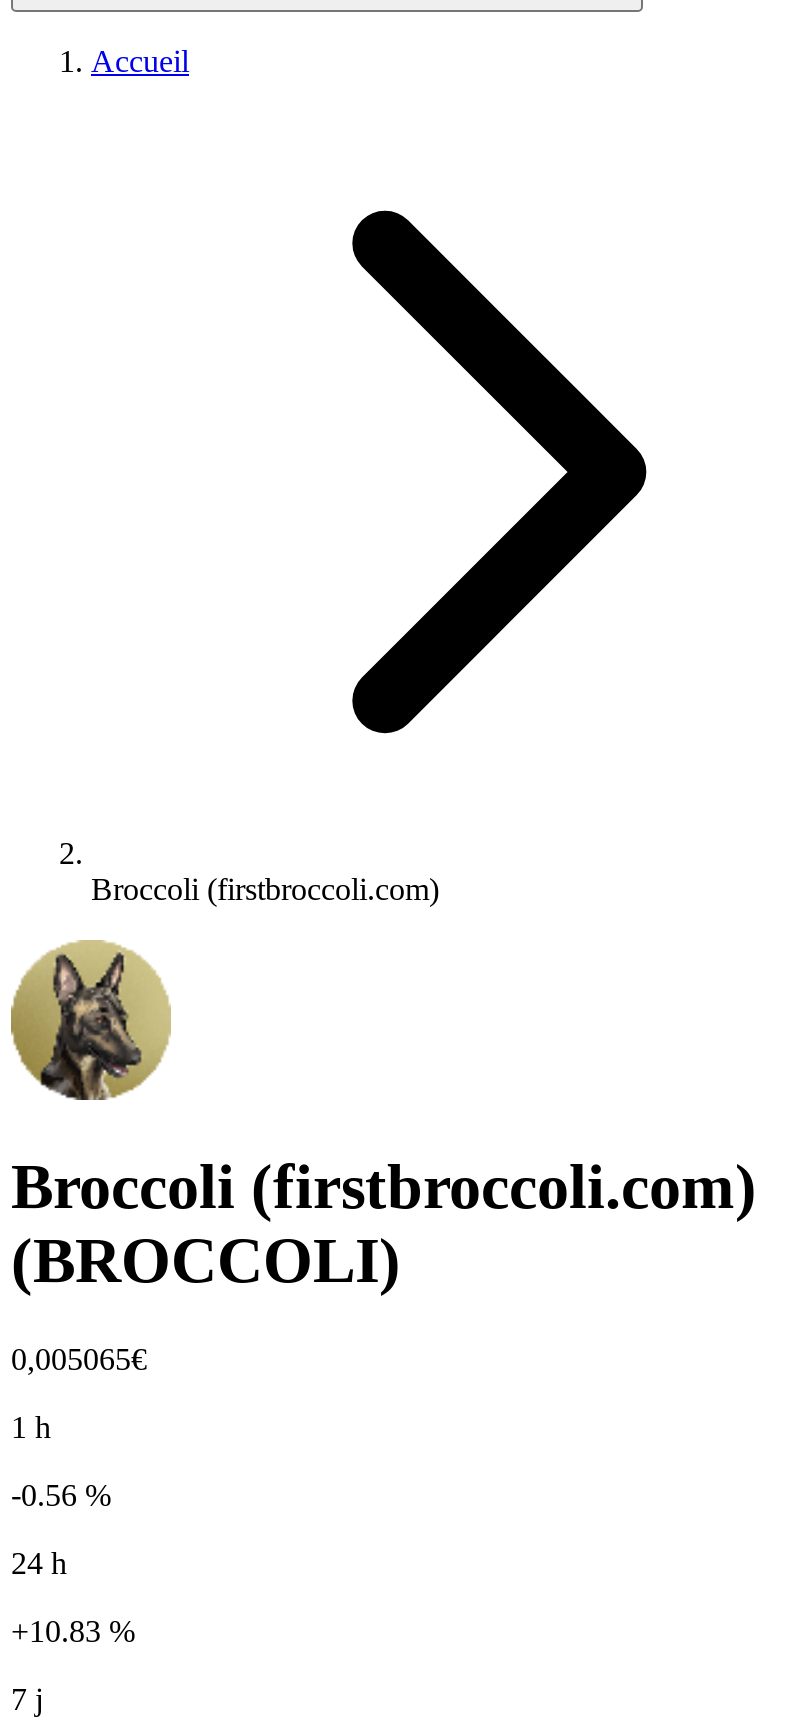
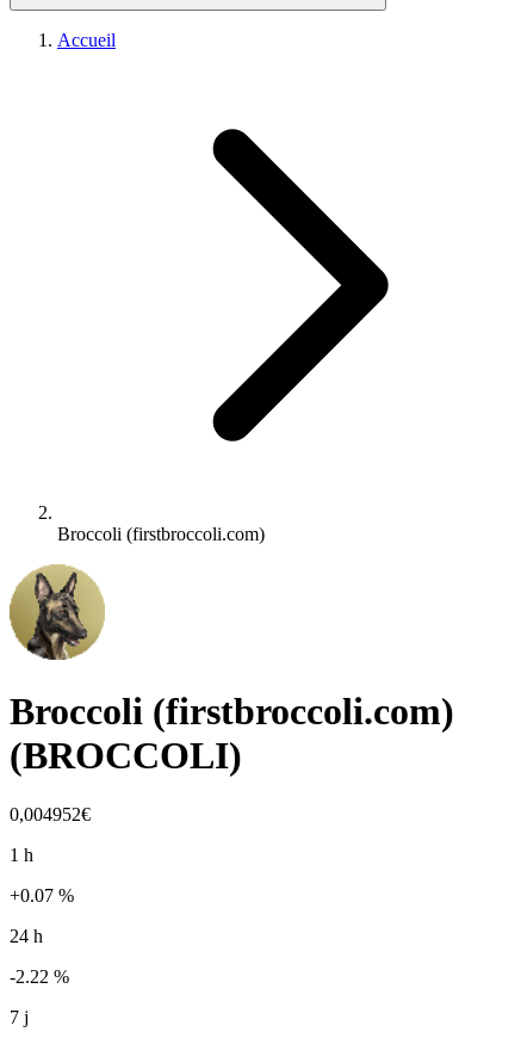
[11,1342,147,1376] 0,005065€ -> [10,804,91,824] 0,004952€
[11,1478,111,1512] -0.56 % -> [10,885,74,905] +0.07 %
[11,1614,135,1648] +10.83 % -> [10,966,69,987] -2.22 %

